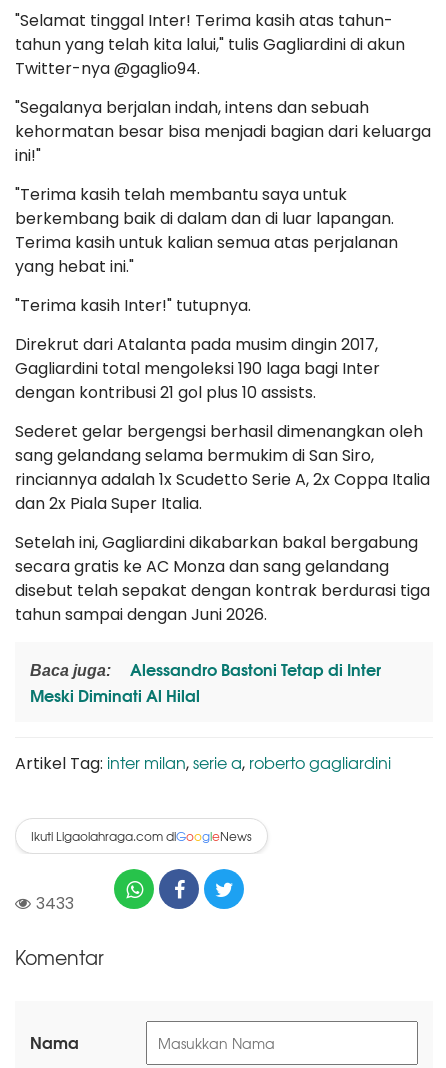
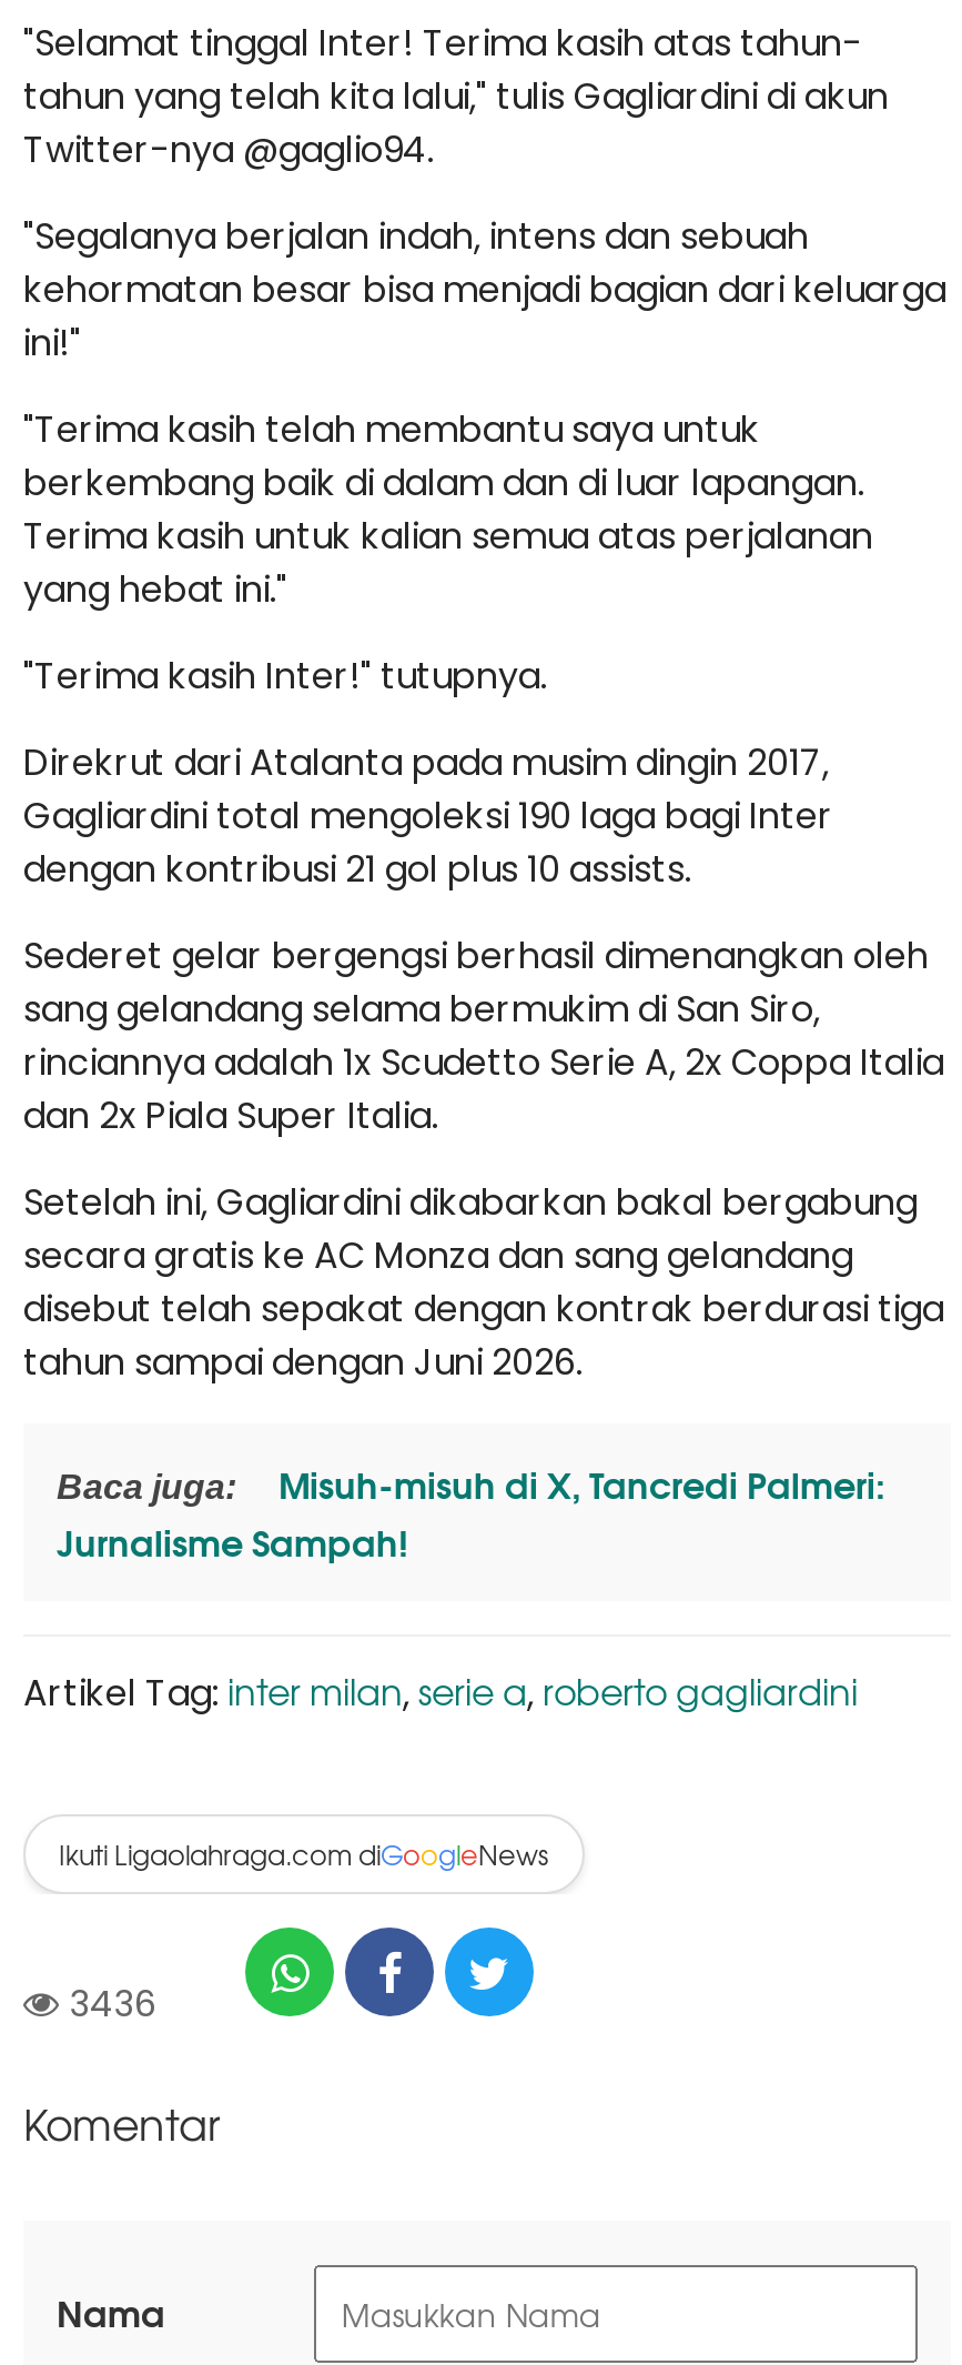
[30,656,381,707] Alessandro Bastoni Tetap di Inter | Meski Diminati Al Hilal -> [57,1455,884,1568] Misuh-misuh di X, Tancredi Palmeri: | Jurnalisme Sampah!
[36,895,74,911] 3433 -> [70,1985,156,2021] 3436

